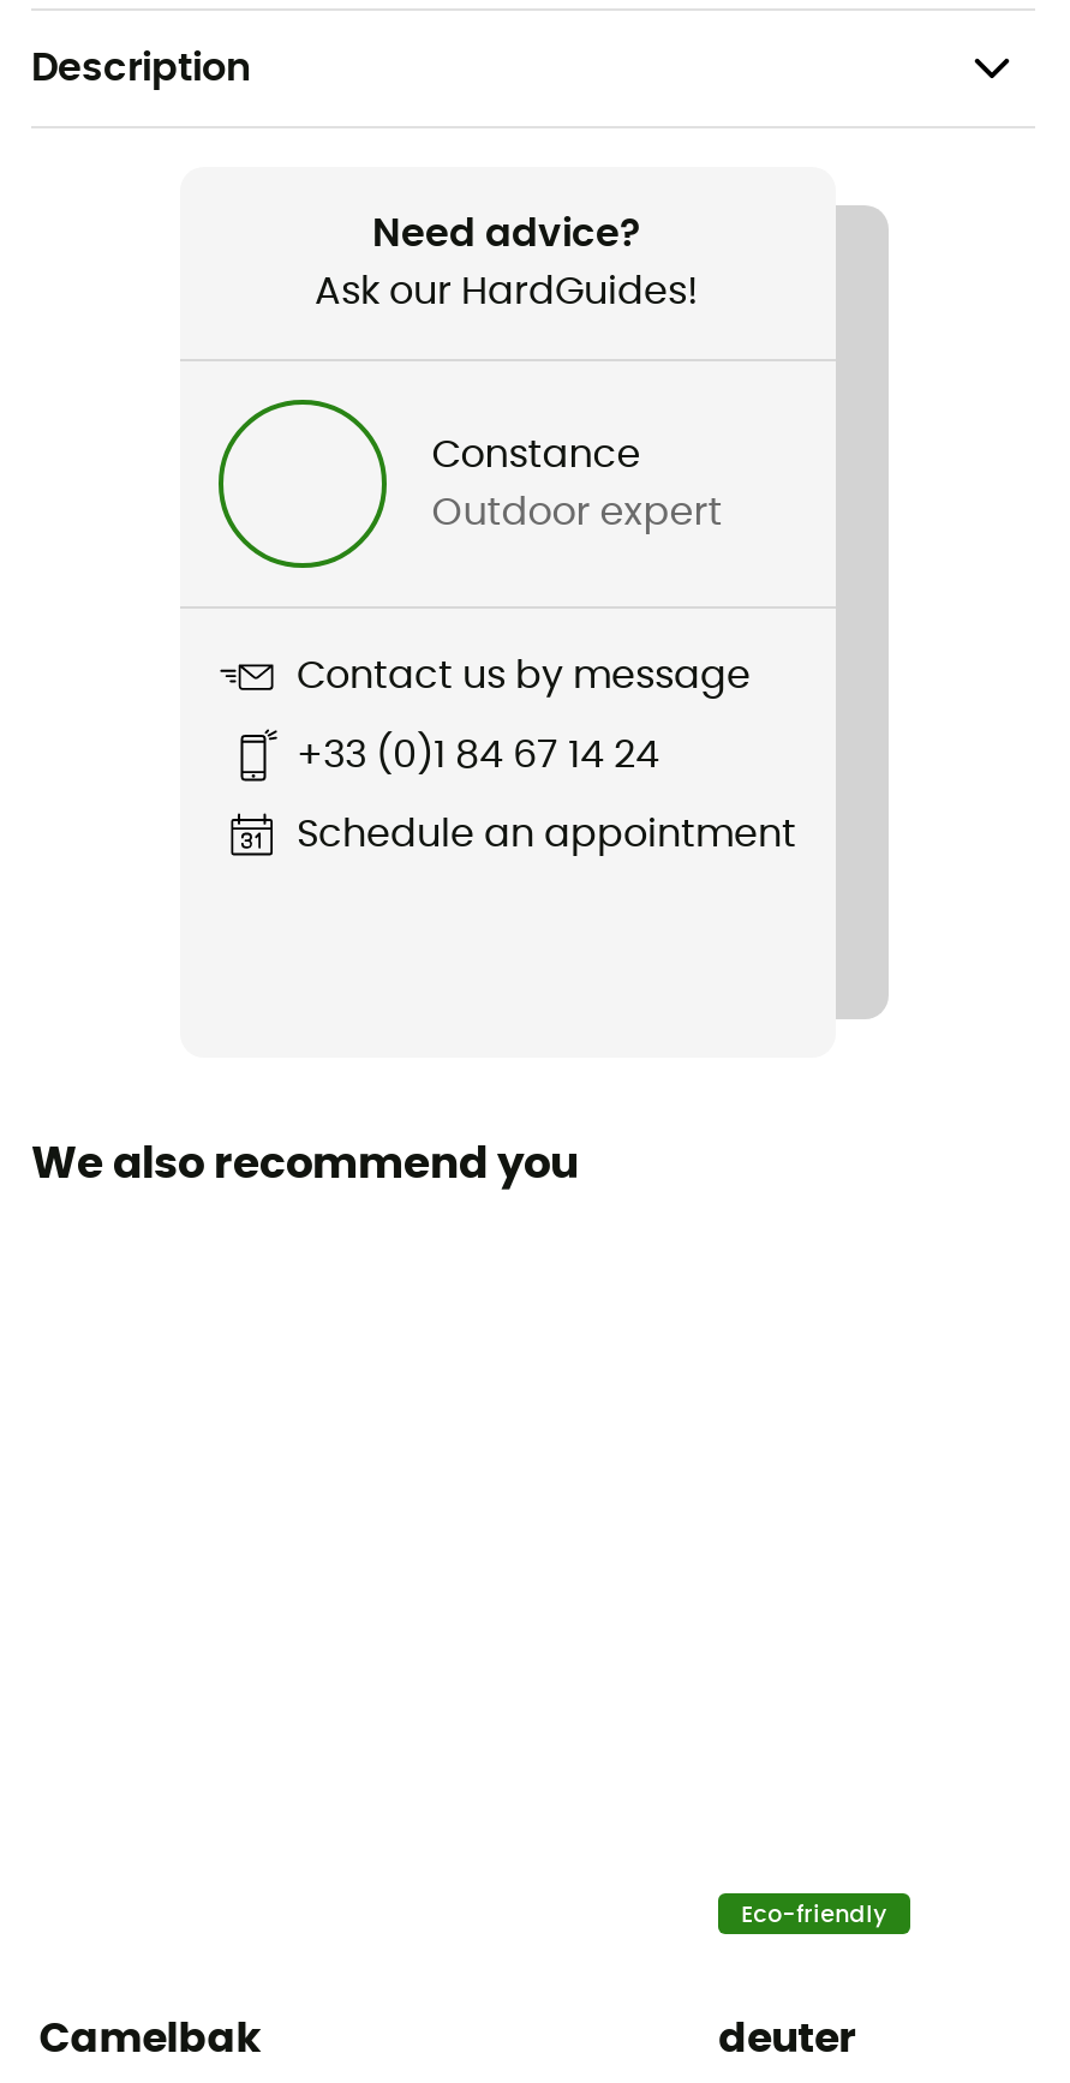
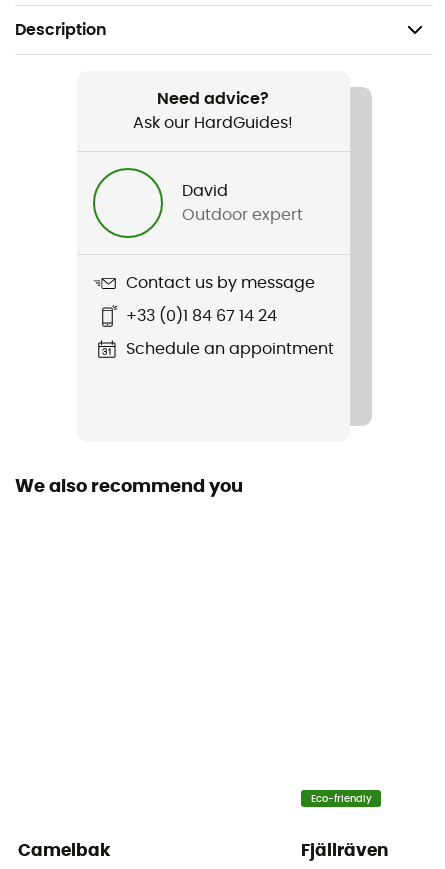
[432,435,641,473] Constance -> [182,182,228,198] David
[718,2019,855,2060] deuter -> [301,842,388,859] Fjällräven

